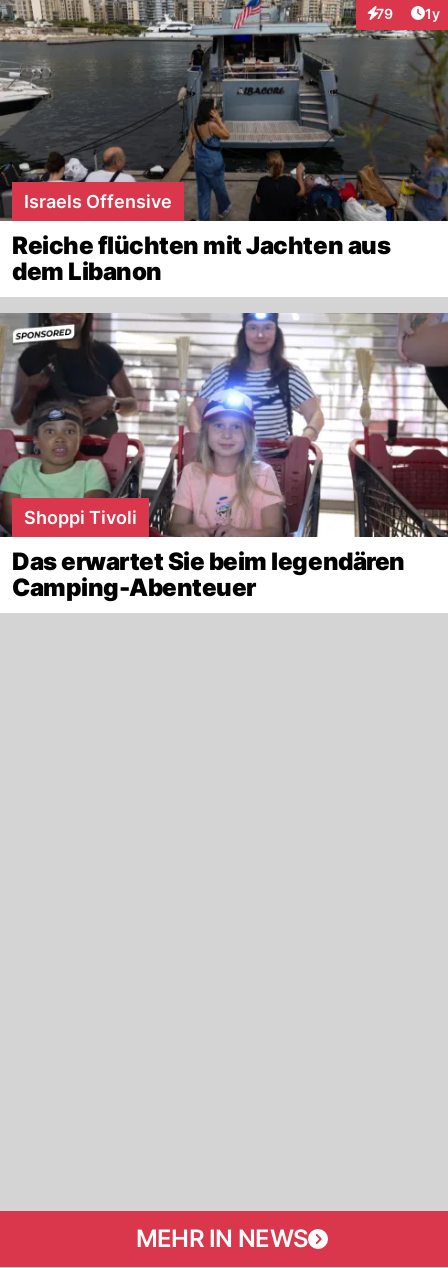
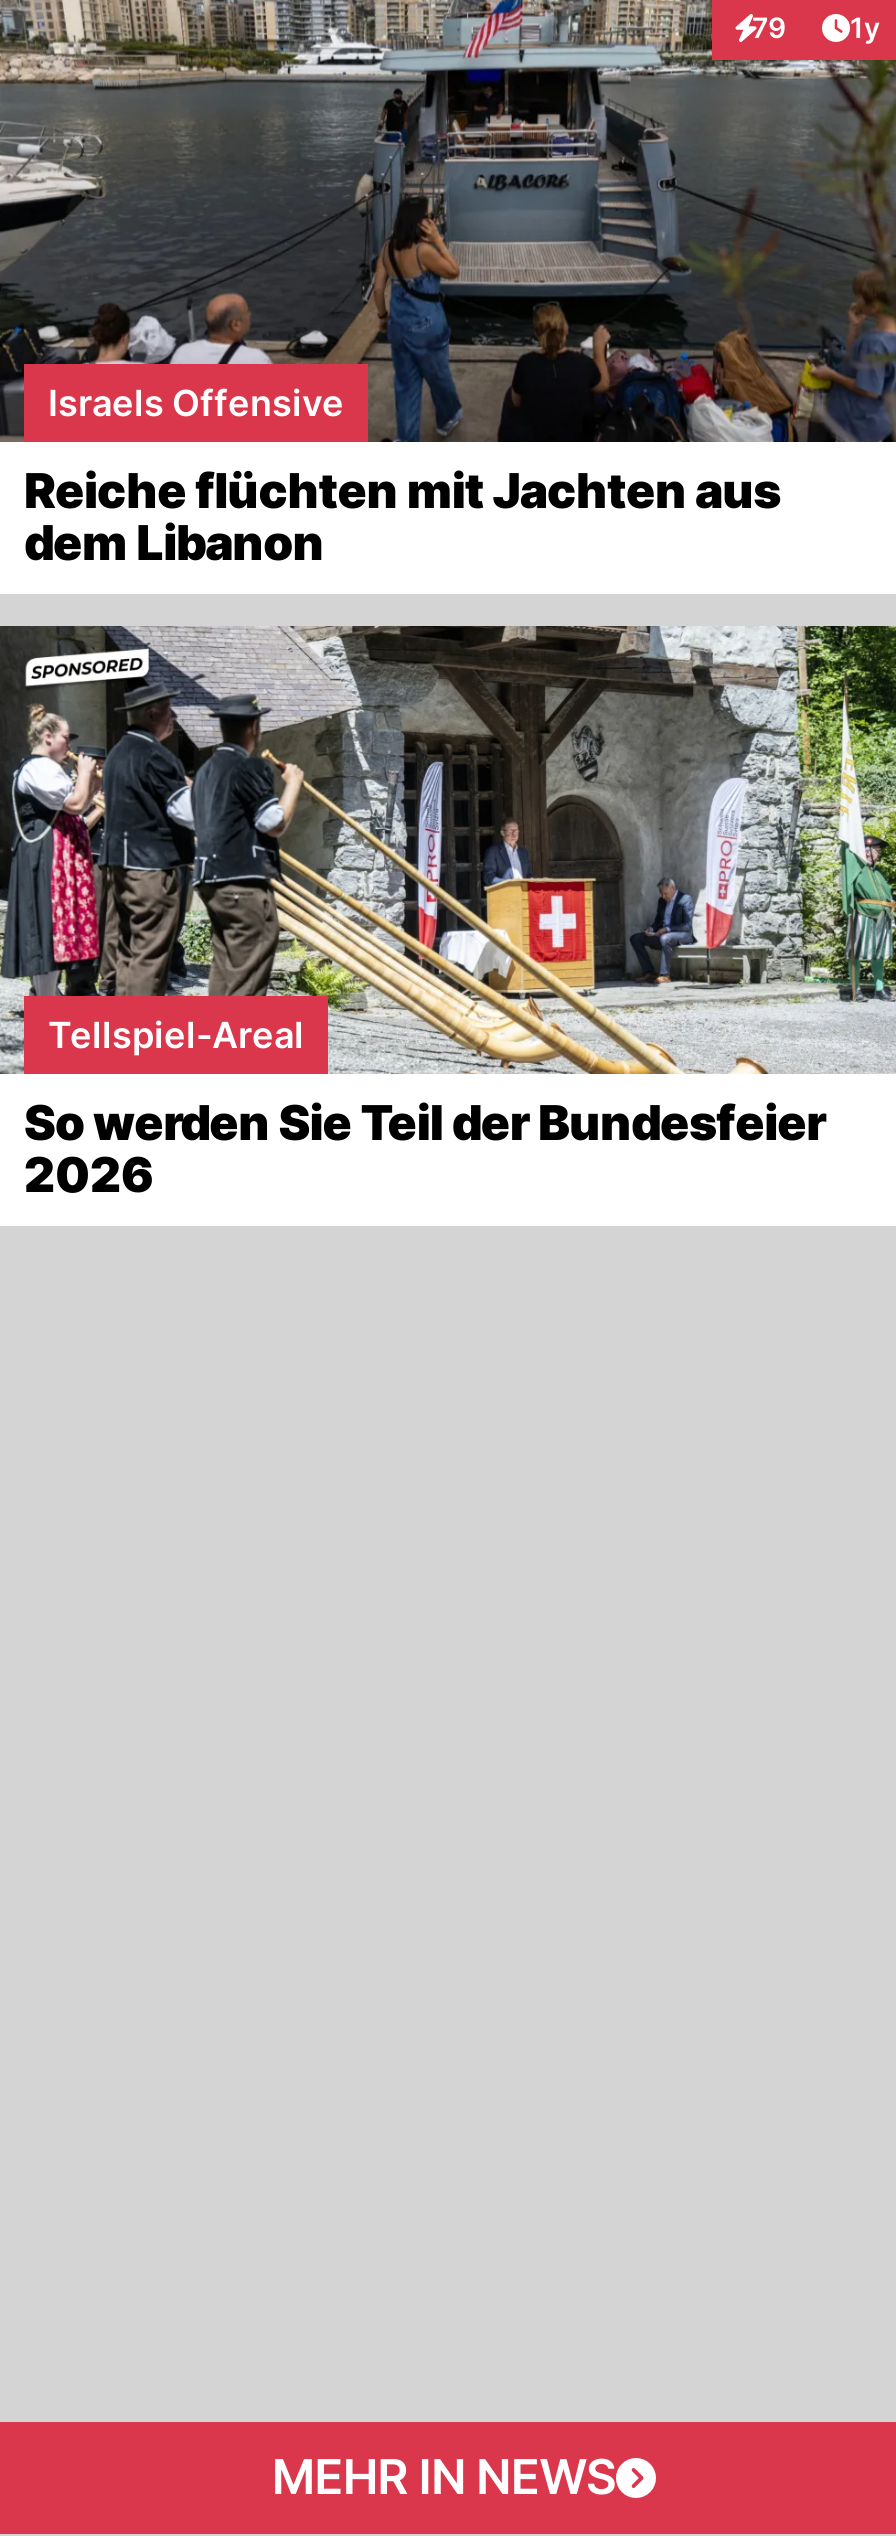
[3,312,445,538] [image] | Shoppi Tivoli -> [6,624,890,1076] [image] | Tellspiel-Areal
[12,547,405,602] Das erwartet Sie beim legendären | Camping-Abenteuer -> [24,1094,825,1204] So werden Sie Teil der Bundesfeier | 2026

